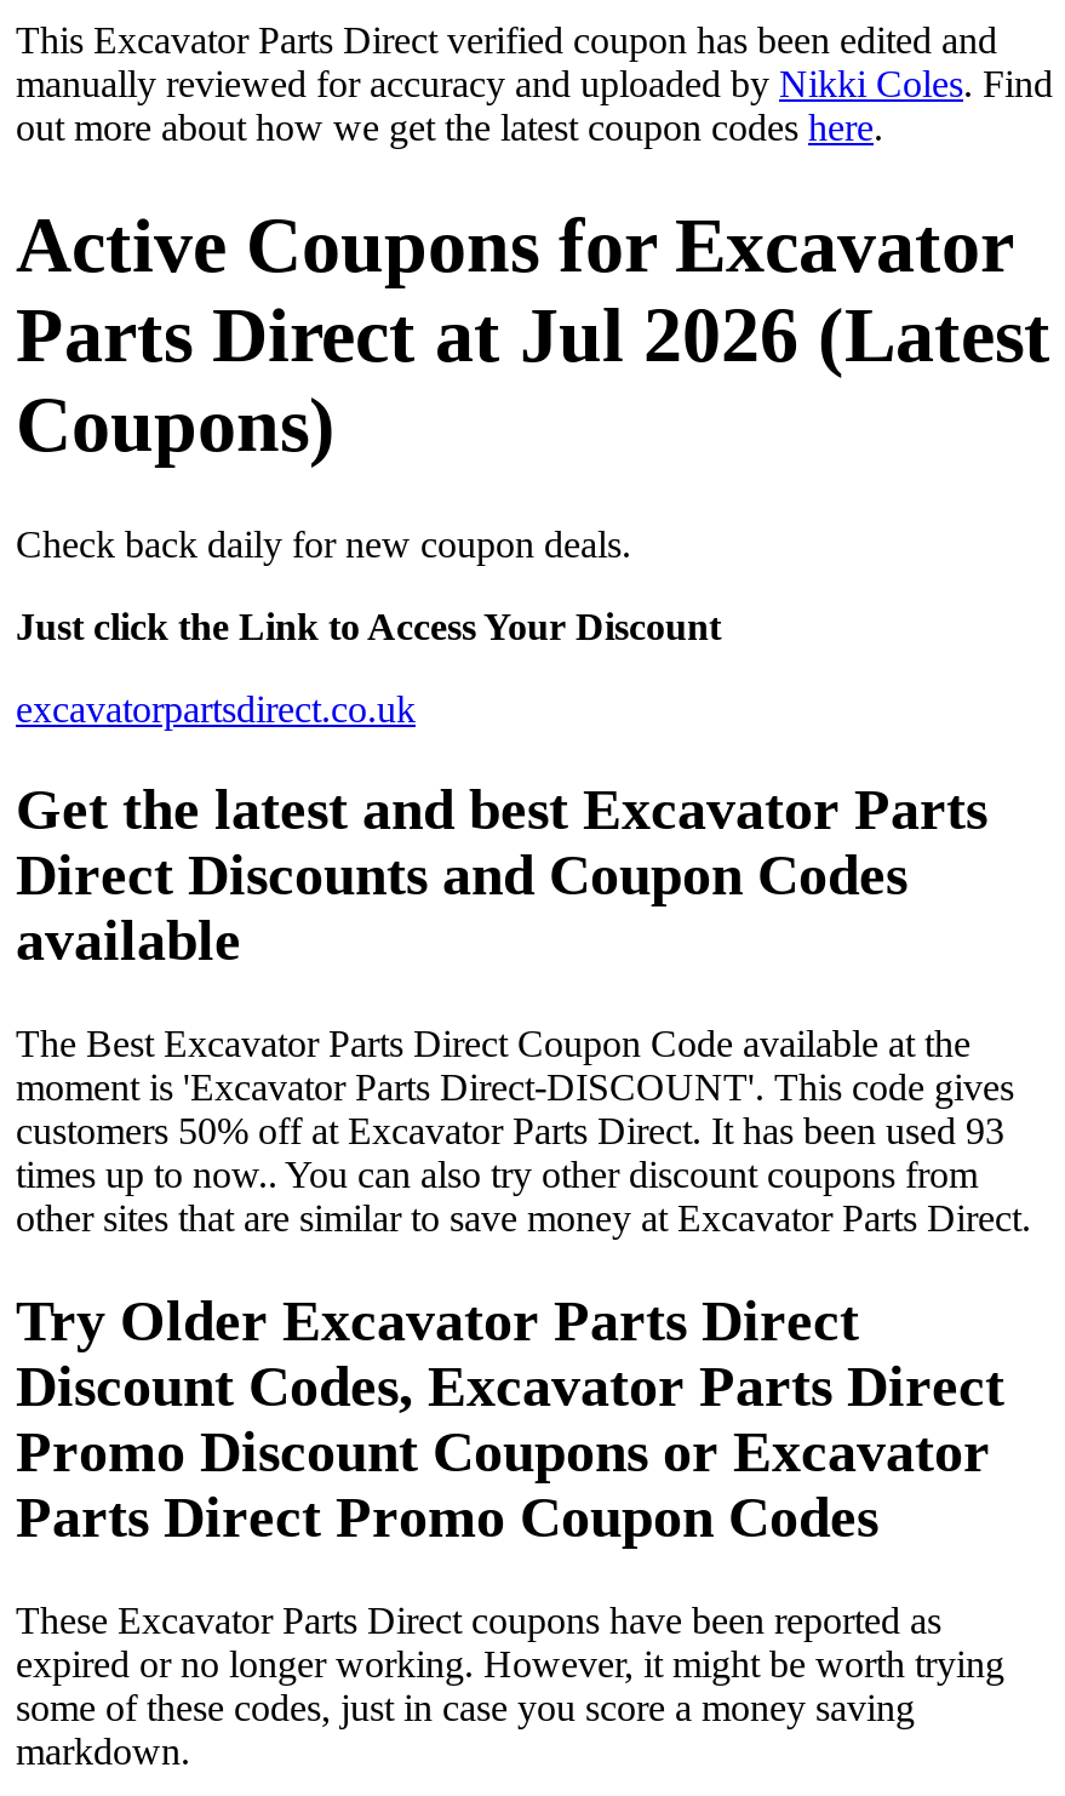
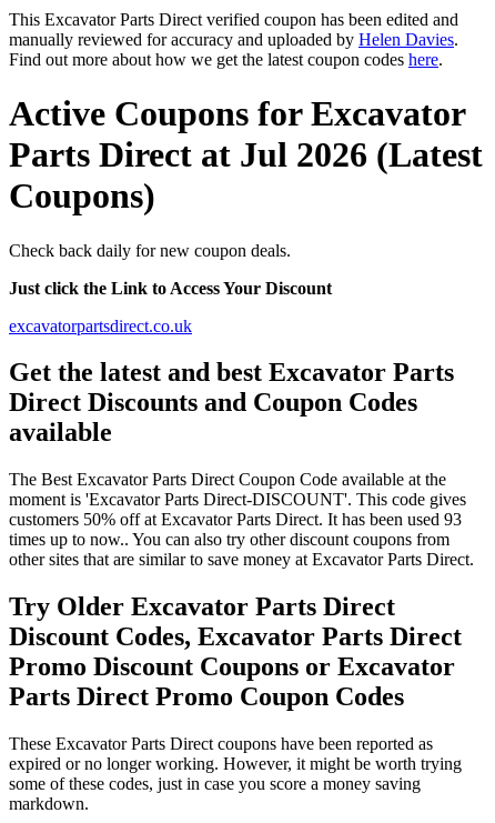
[16,62,1053,147] manually reviewed for accuracy and uploaded by Nikki Coles. Find | out more about how we get the latest coupon codes here. -> [9,30,458,69] manually reviewed for accuracy and uploaded by Helen Davies. | Find out more about how we get the latest coupon codes here.

